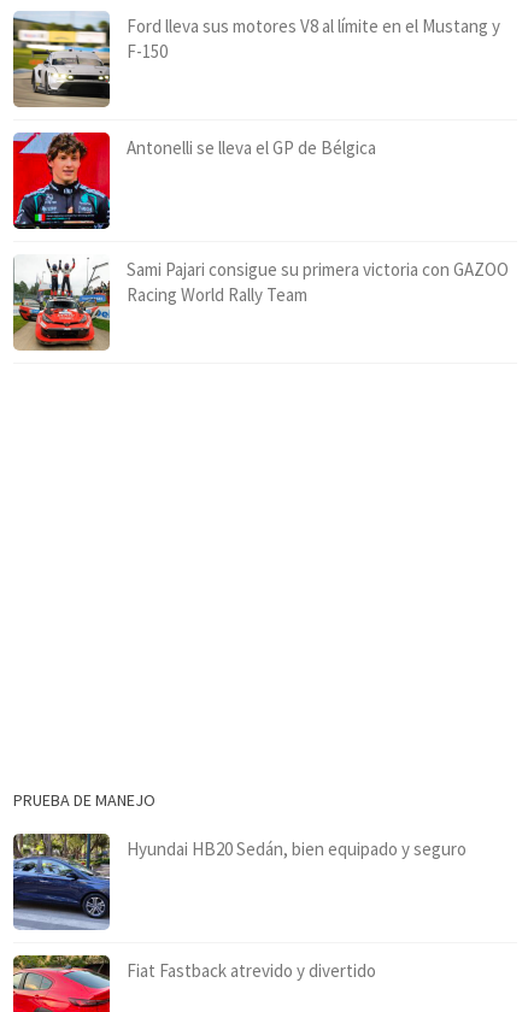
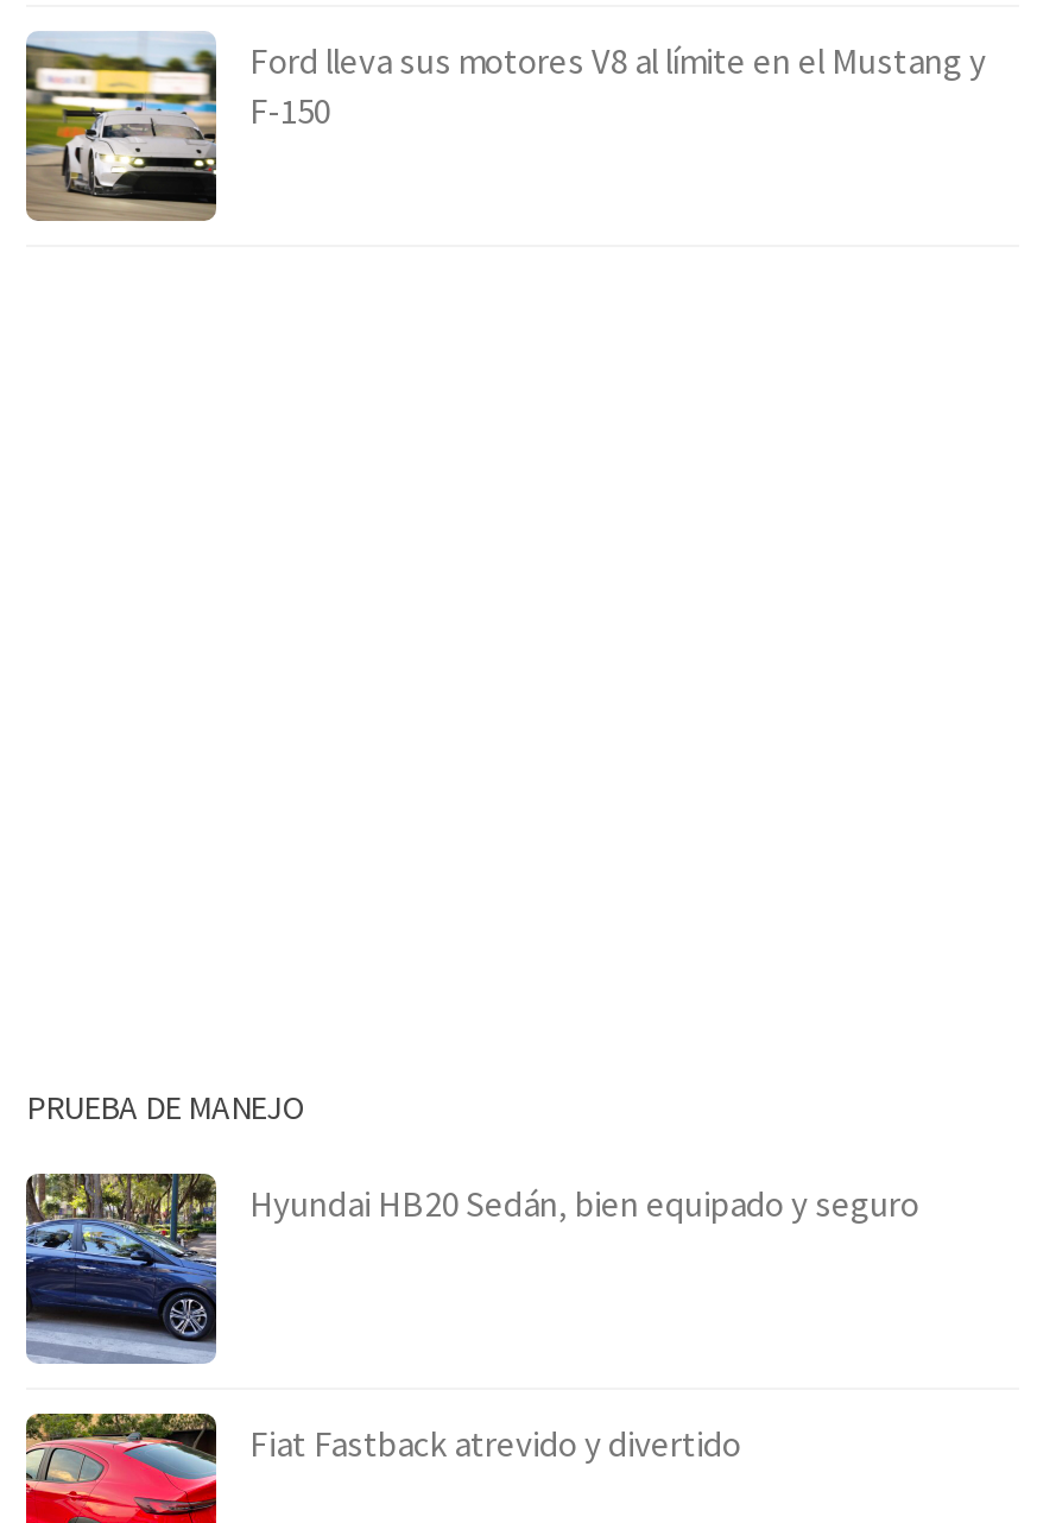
[12,131,376,230] [image] | Antonelli se lleva el GP de Bélgica -> none
[12,258,509,349] [image] | Sami Pajari consigue su primera victoria con GAZOO | Racing World Rally Team -> none

